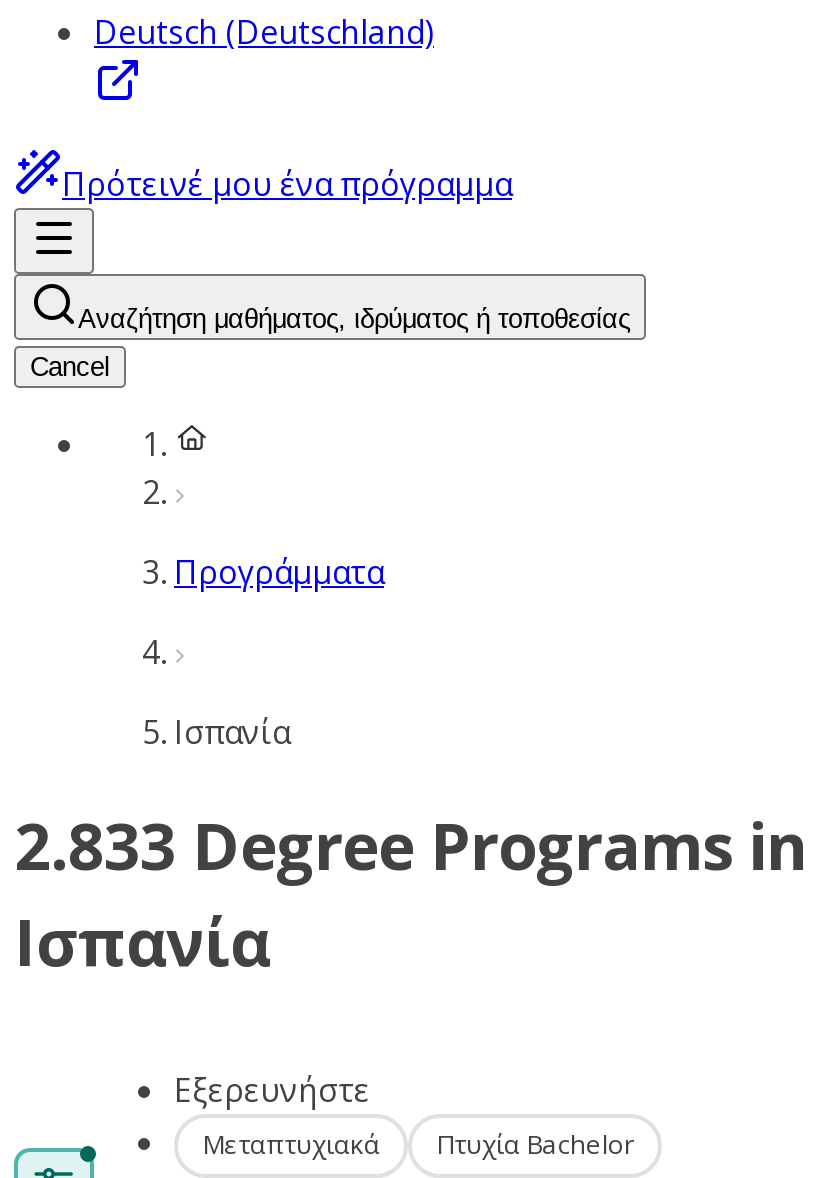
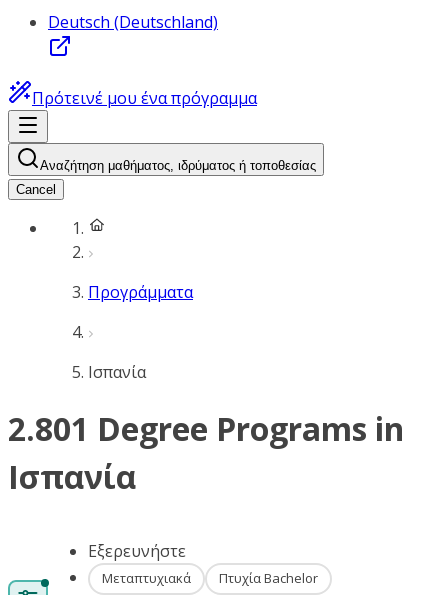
[14,803,806,889] 2.833 Degree Programs in -> [8,407,404,450] 2.801 Degree Programs in

